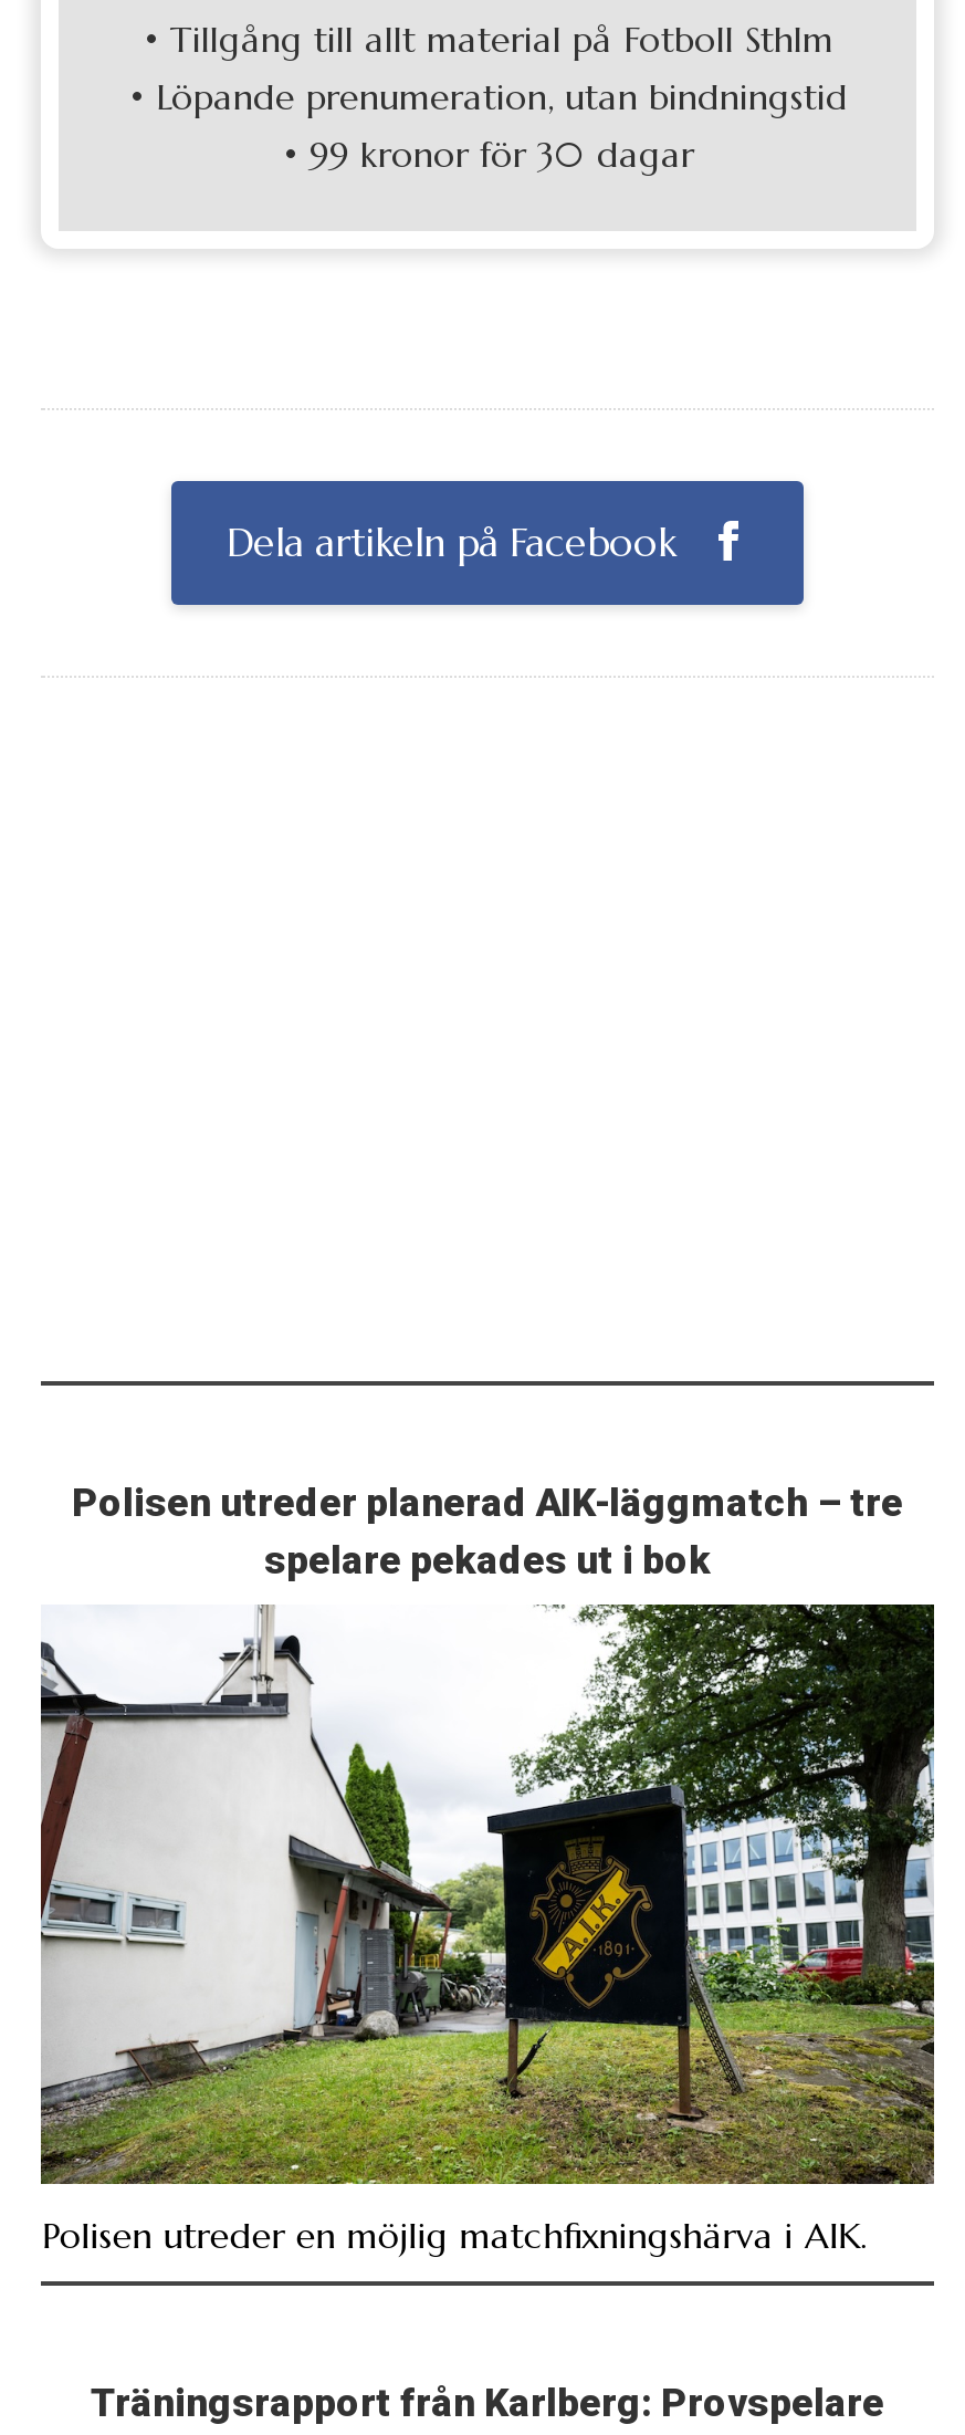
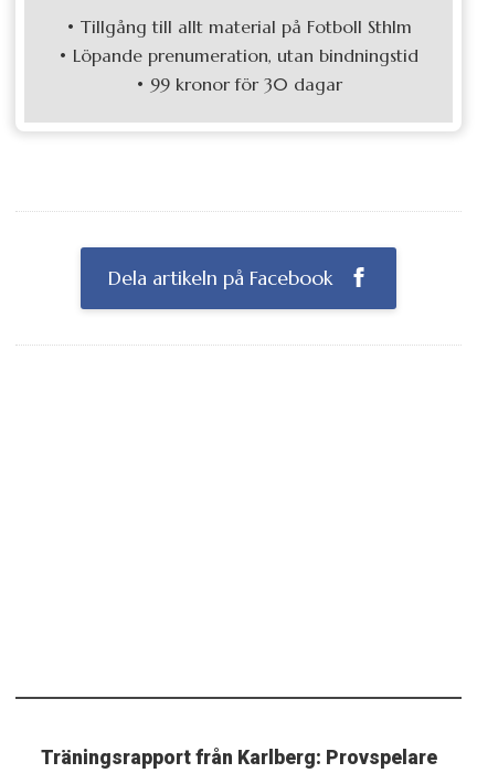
[72,1482,903,1584] Polisen utreder planerad AIK-läggmatch – tre | spelare pekades ut i bok -> none
[39,1601,936,2258] [image] | Polisen utreder en möjlig matchfixningshärva i AIK. -> none

